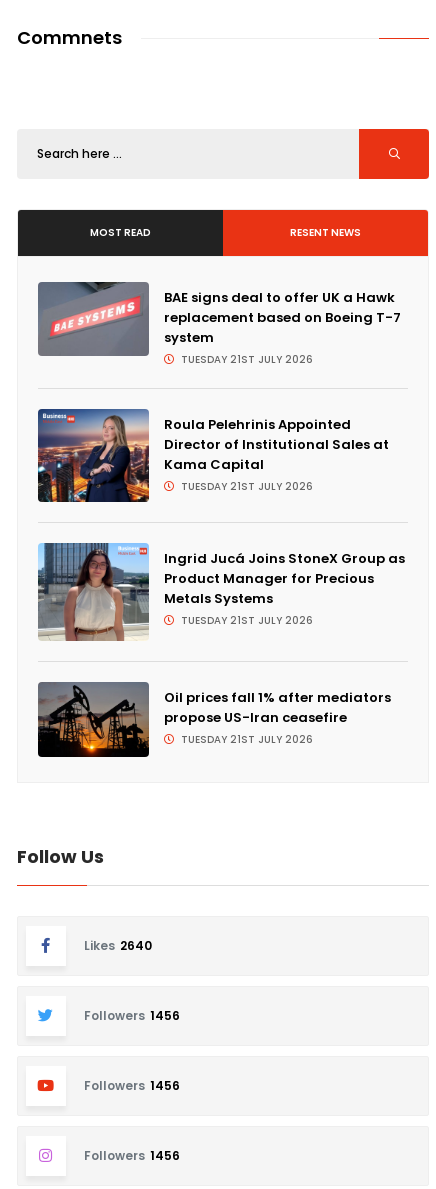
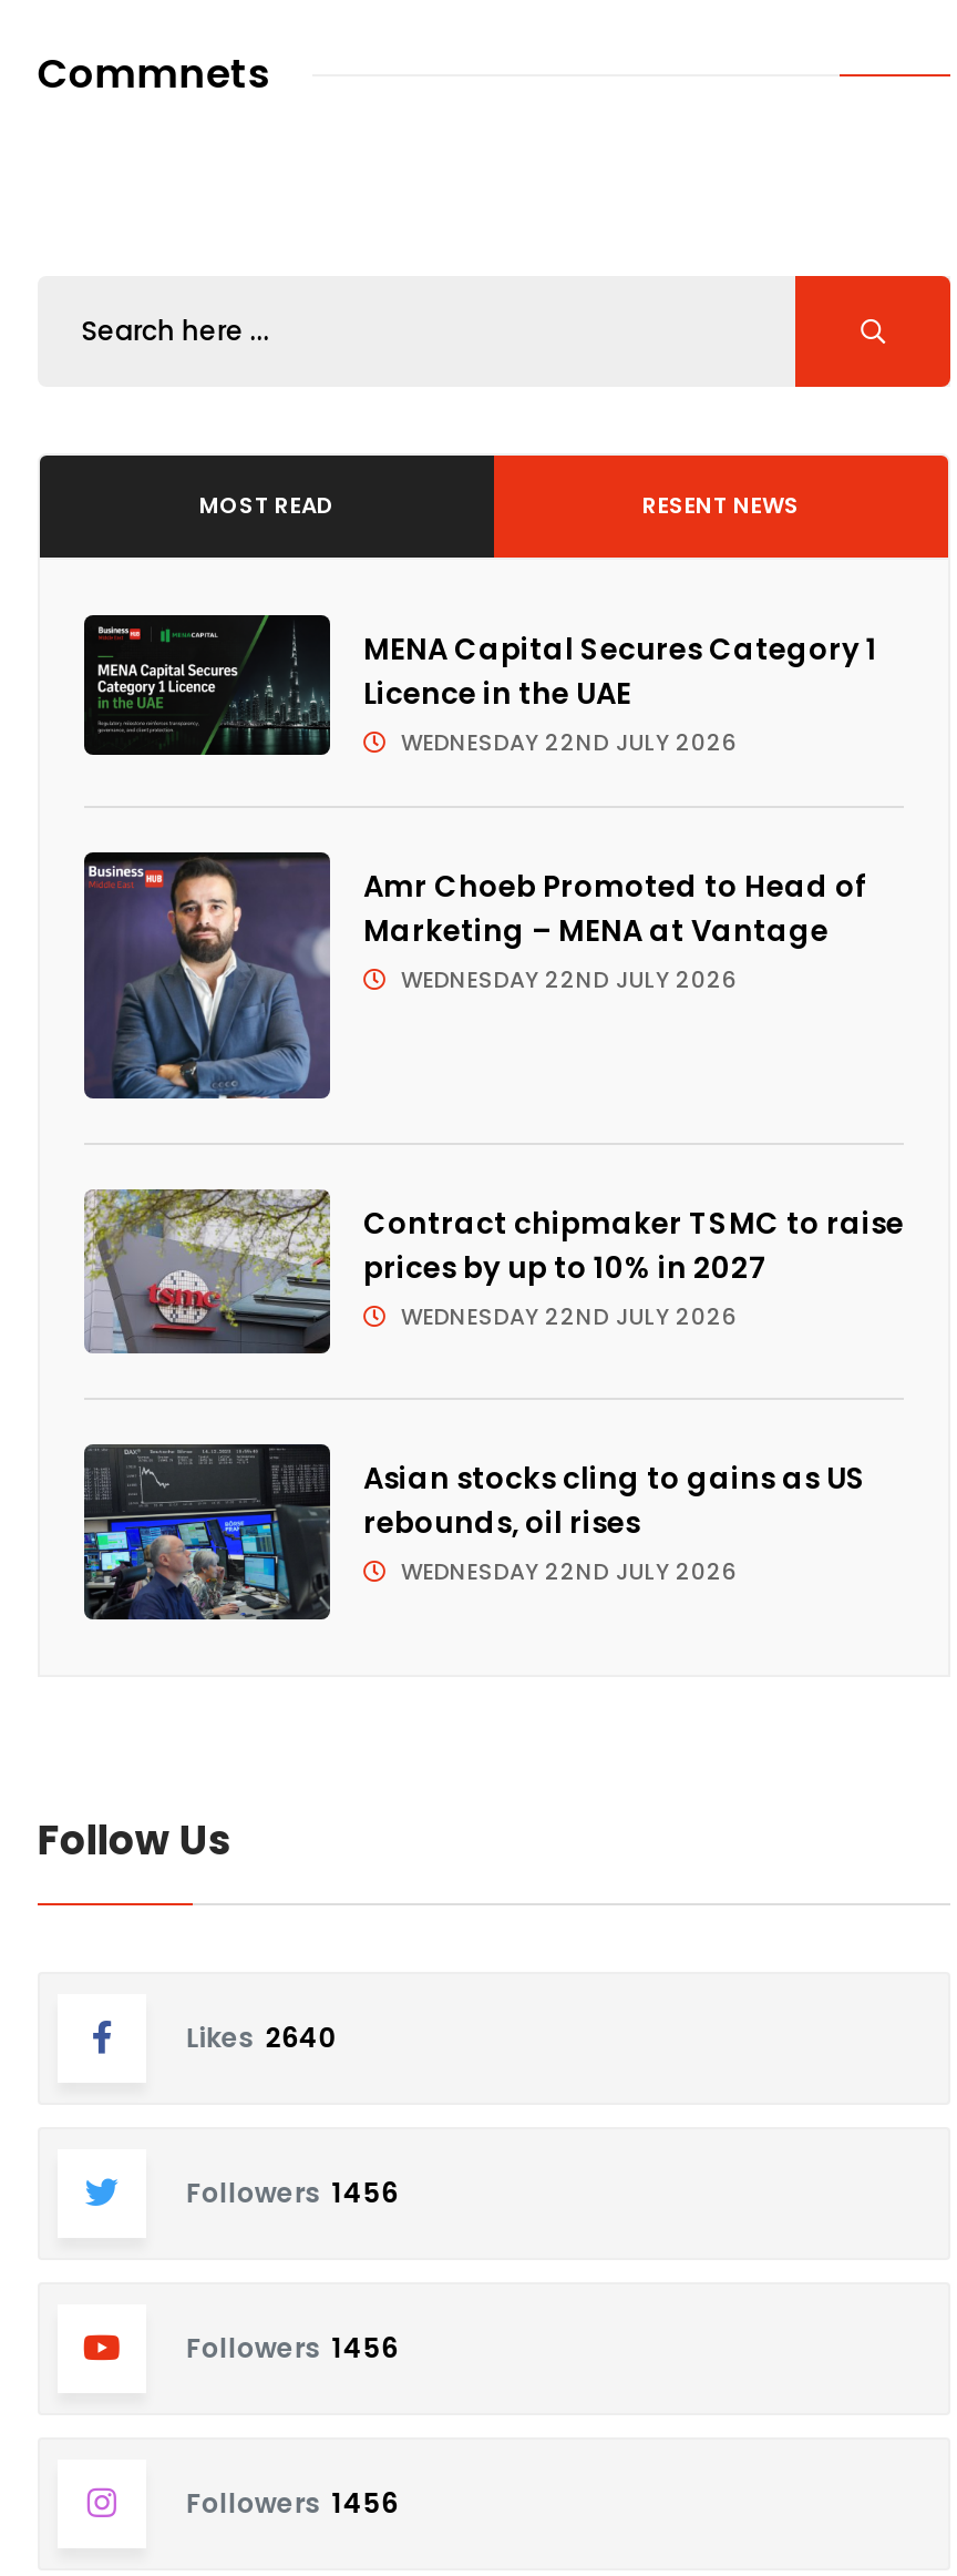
[37,281,401,367] [image] | BAE signs deal to offer UK a Hawk | replacement based on Boeing T-7 | system | TUESDAY 21ST JULY 2026 -> [82,613,877,760] [image] | MENA Capital Secures Category 1 | Licence in the UAE | WEDNESDAY 22ND JULY 2026
[37,408,389,503] [image] | Roula Pelehrinis Appointed | Director of Institutional Sales at | Kama Capital | TUESDAY 21ST JULY 2026 -> [84,850,868,1101] [image] | Amr Choeb Promoted to Head of | Marketing – MENA at Vantage | WEDNESDAY 22ND JULY 2026
[38,542,405,642] [image] | Ingrid Jucá Joins StoneX Group as | Product Manager for Precious | Metals Systems | TUESDAY 21ST JULY 2026 -> [84,1187,904,1362] [image] | Contract chipmaker TSMC to raise | prices by up to 10% in 2027 | WEDNESDAY 22ND JULY 2026
[38,678,391,757] [image] | Oil prices fall 1% after mediators | propose US-Iran ceasefire | TUESDAY 21ST JULY 2026 -> [82,1442,866,1622] [image] | Asian stocks cling to gains as US | rebounds, oil rises | WEDNESDAY 22ND JULY 2026

